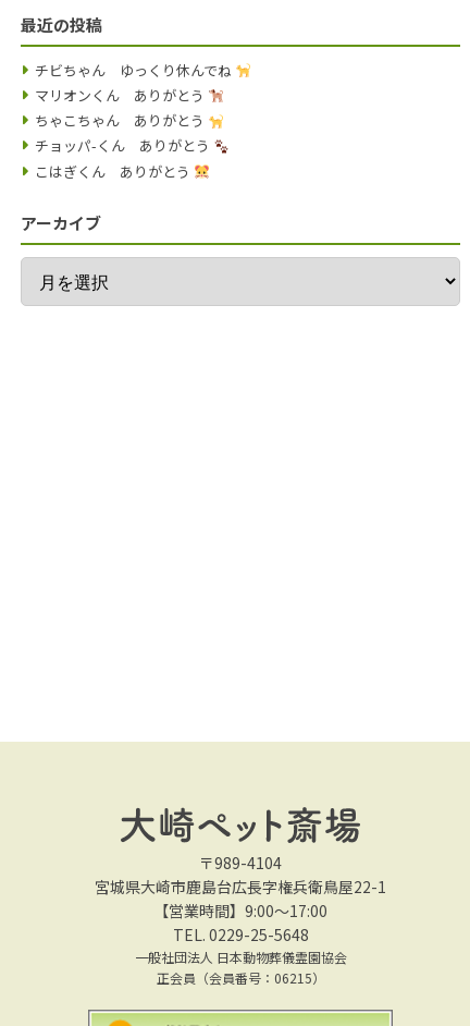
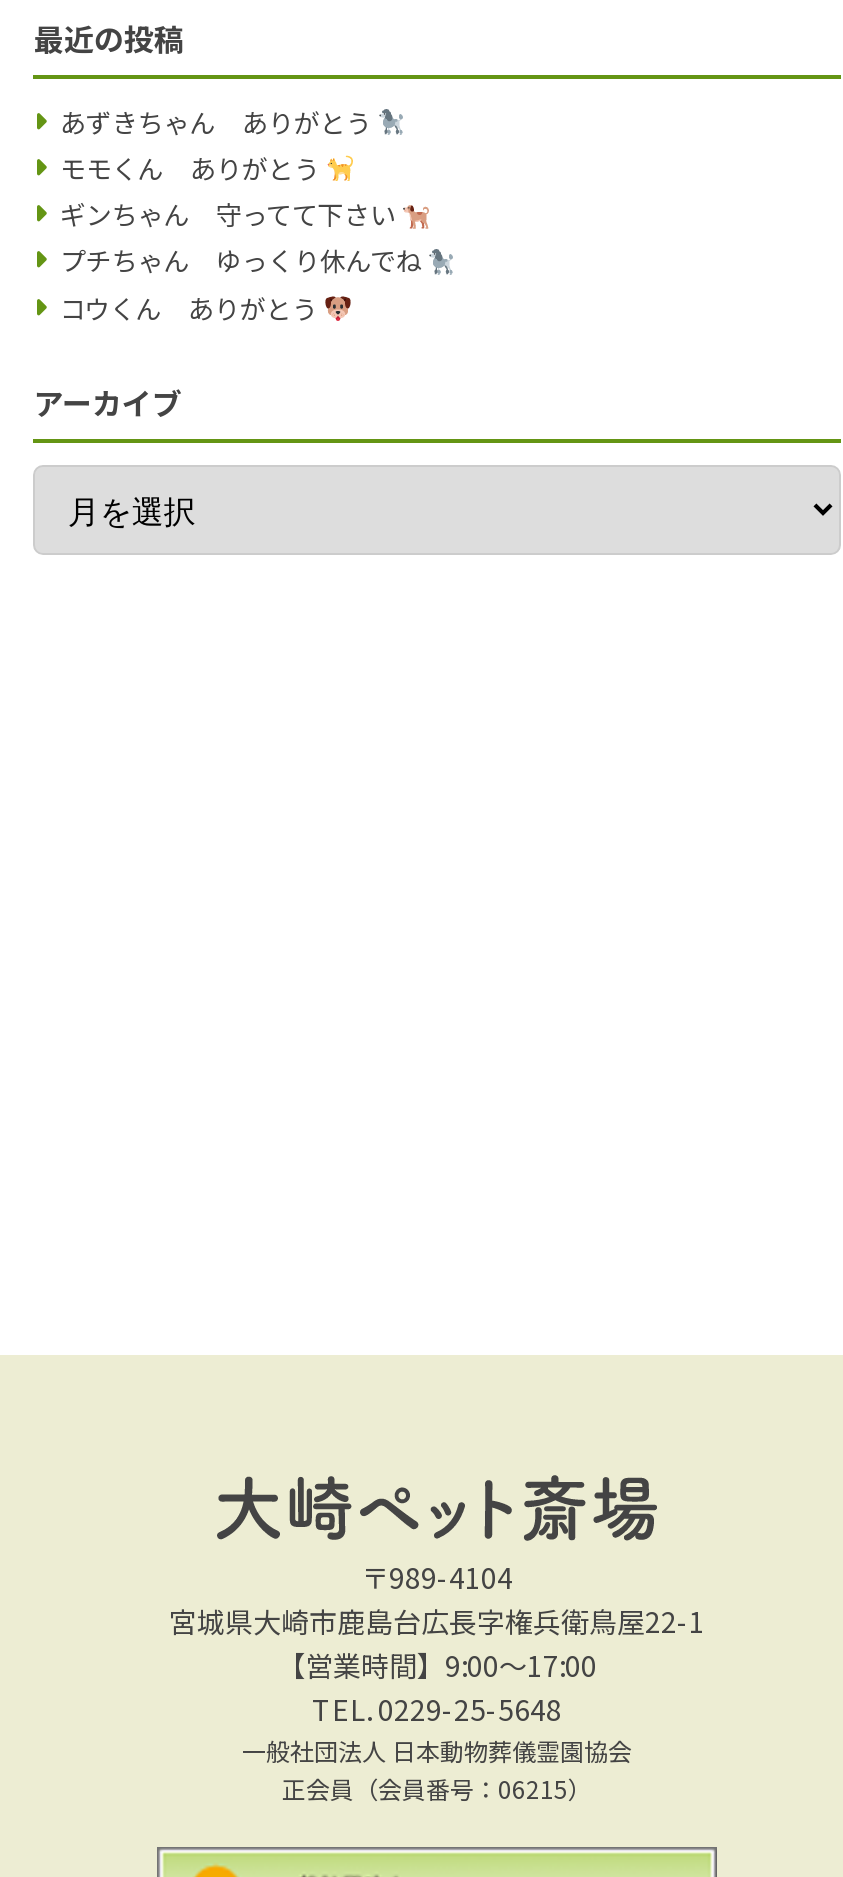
[35,60,235,182] チビちゃん ゆっくり休んでね | マリオンくん ありがとう | ちゃこちゃん ありがとう | チョッパ-くん ありがとう | こはぎくん ありがとう -> [60,102,428,326] あずきちゃん ありがとう | モモくん ありがとう | ギンちゃん 守ってて下さい | プチちゃん ゆっくり休んでね | コウくん ありがとう

